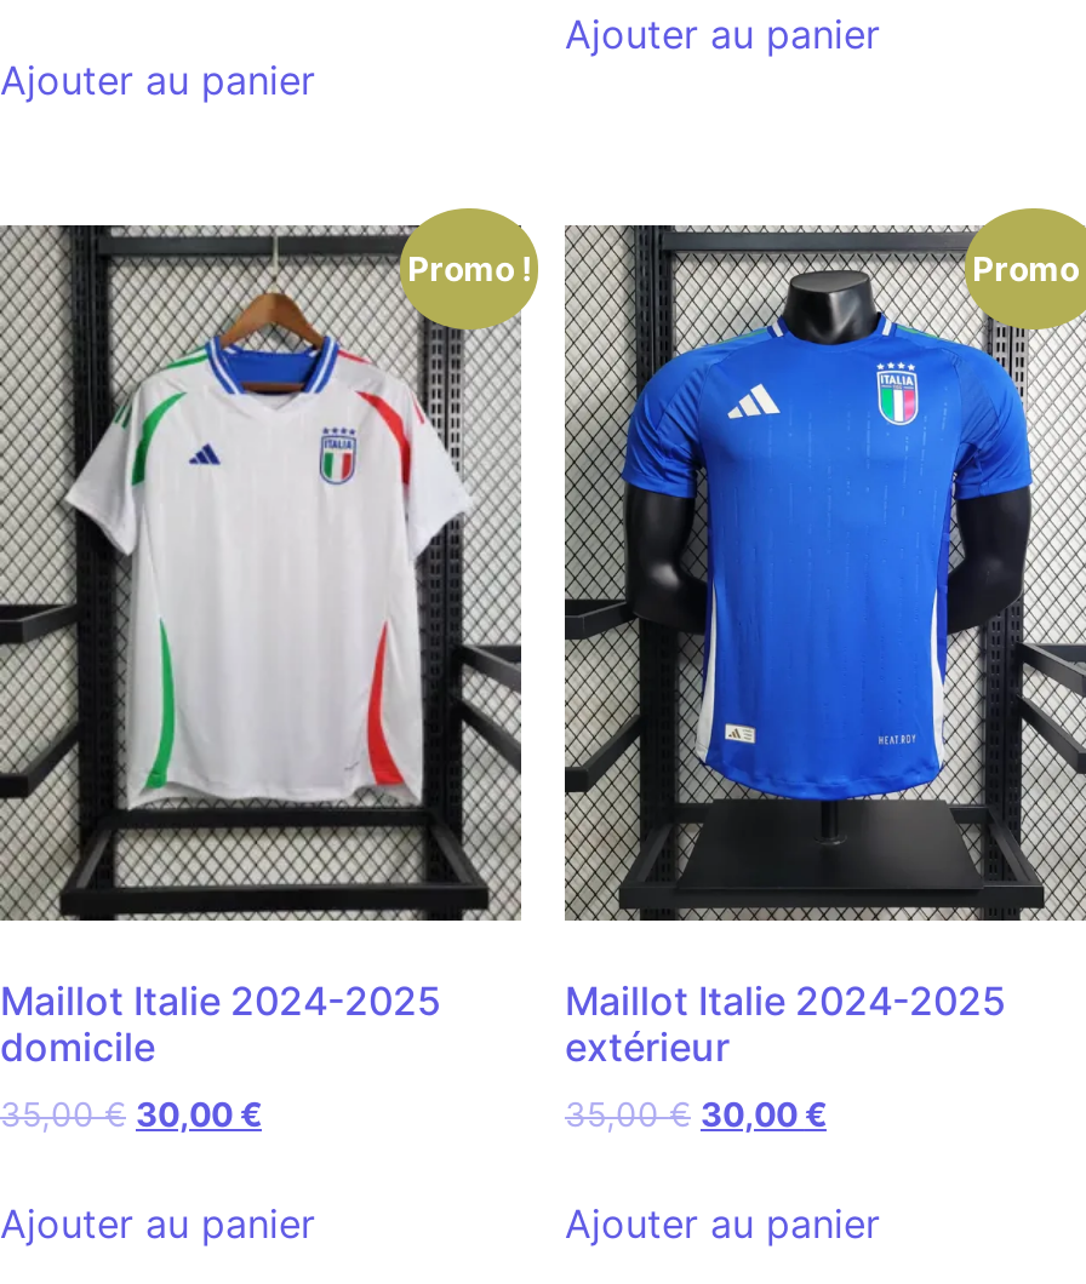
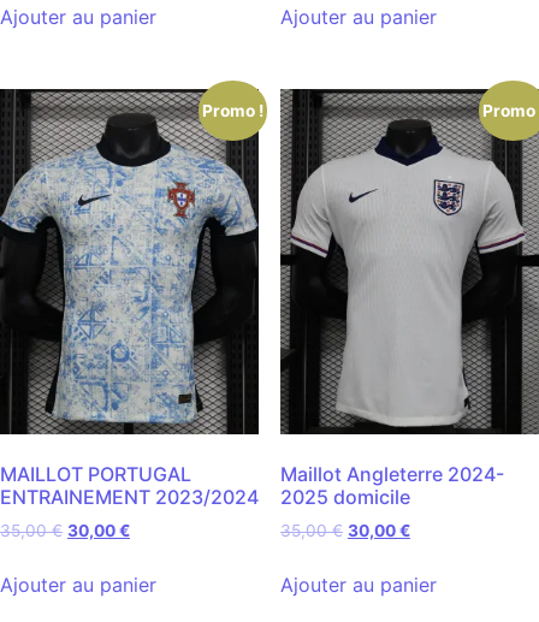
[0,223,524,1070] [image] | Maillot Italie 2024-2025 | domicile -> [0,89,260,509] [image] | MAILLOT PORTUGAL | ENTRAINEMENT 2023/2024
[562,225,1079,1070] [image] | Maillot Italie 2024-2025 | extérieur -> [280,88,535,509] [image] | Maillot Angleterre 2024- | 2025 domicile

